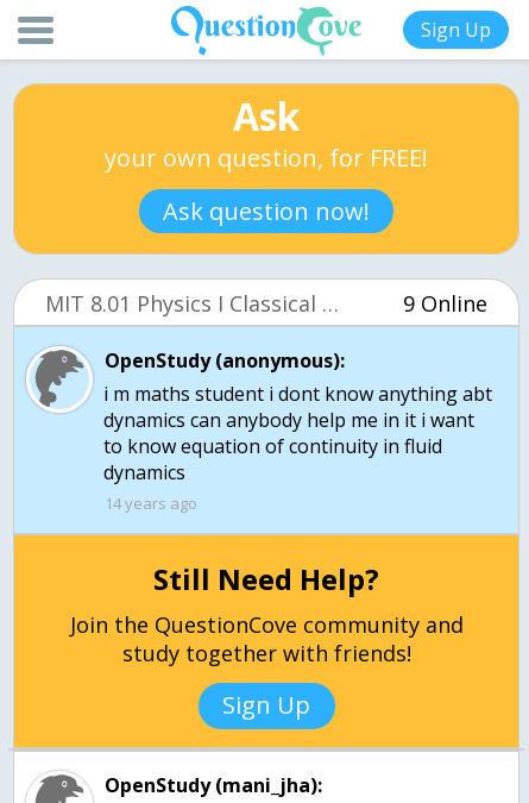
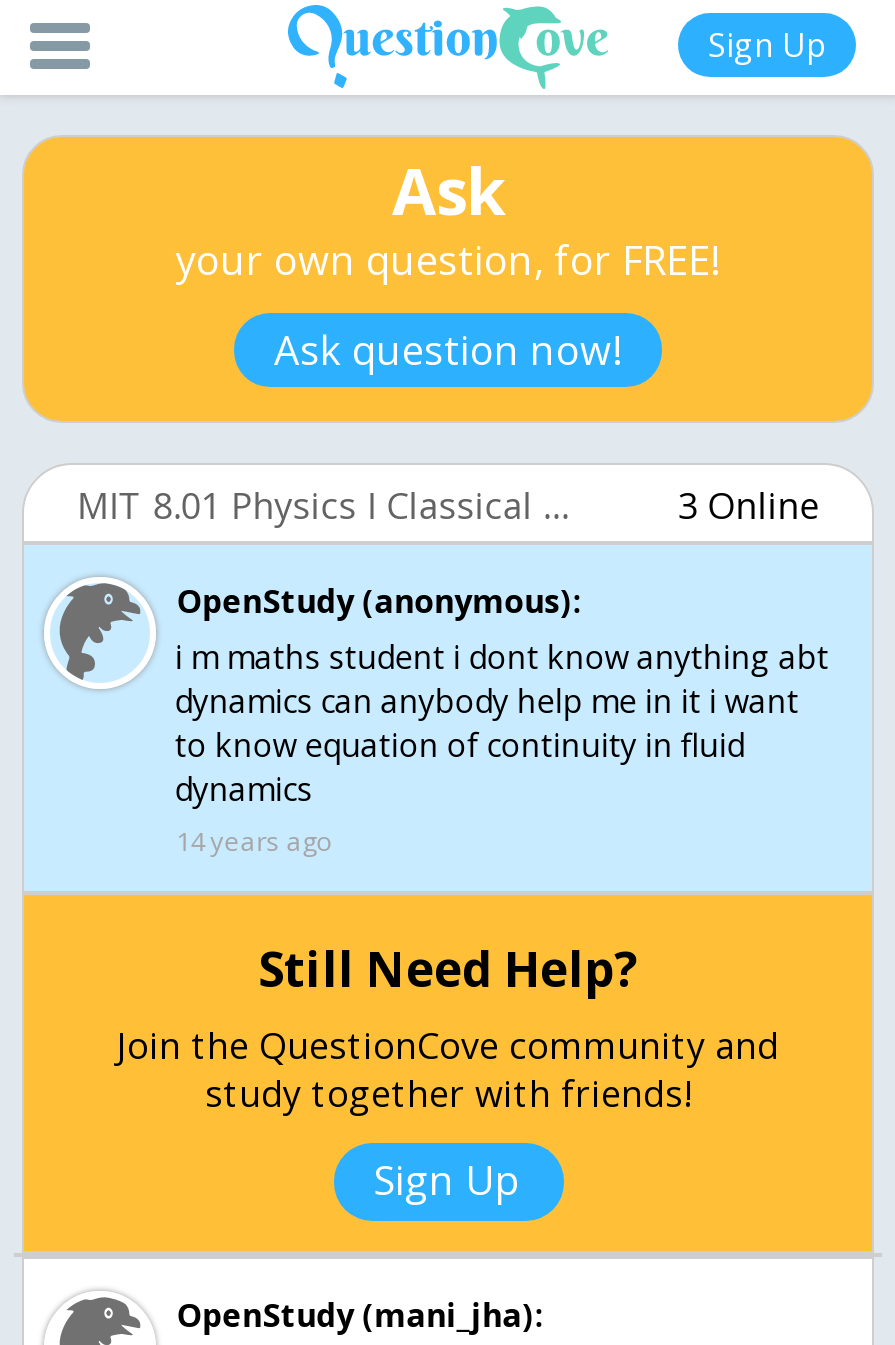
[403,289,487,318] 9 Online -> [678,481,820,529] 3 Online

